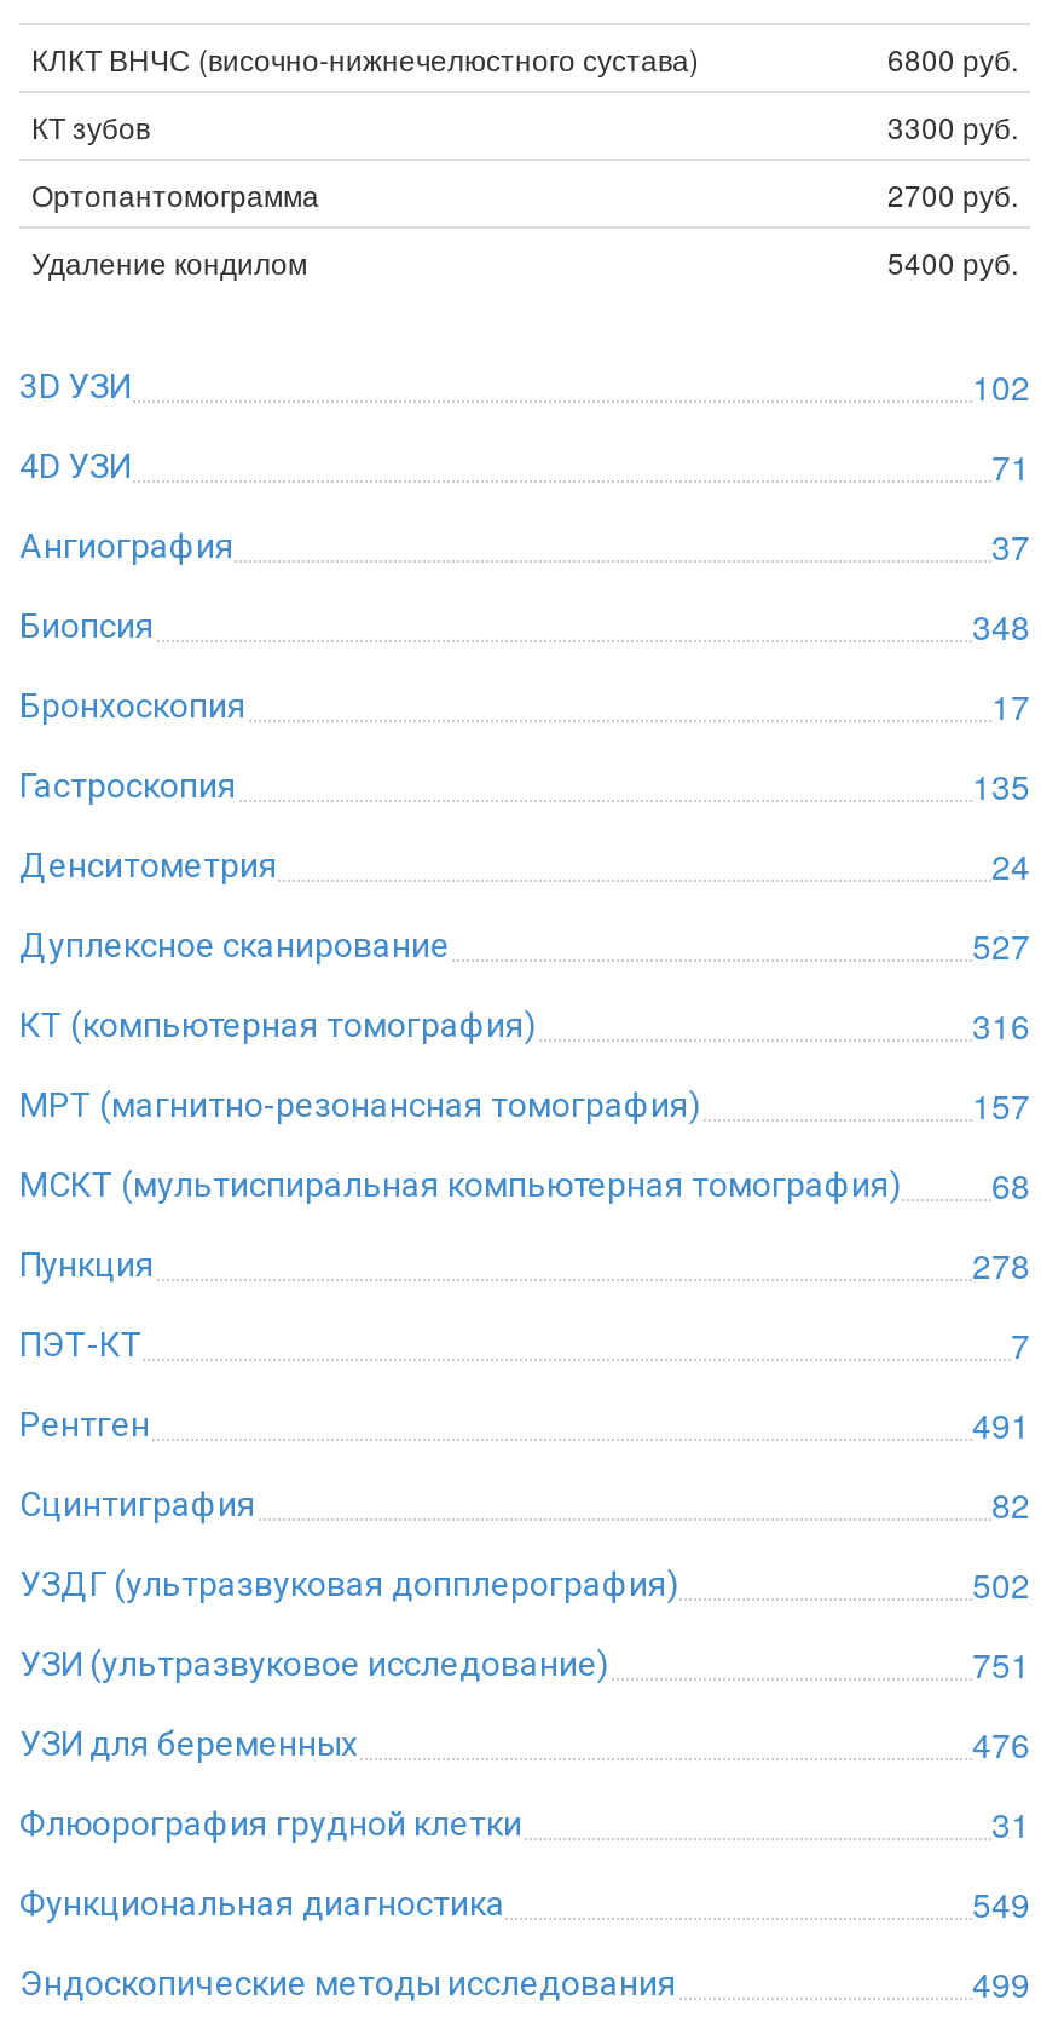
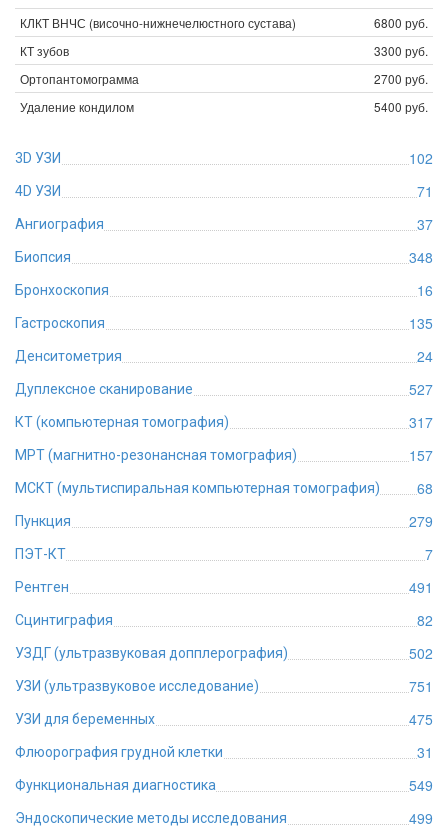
[991,681,1030,730] 17 -> [417,280,433,300] 16
[972,1001,1030,1049] 316 -> [409,412,433,432] 317
[972,1240,1030,1289] 278 -> [409,511,433,531] 279
[972,1719,1030,1768] 476 -> [409,709,433,729] 475

